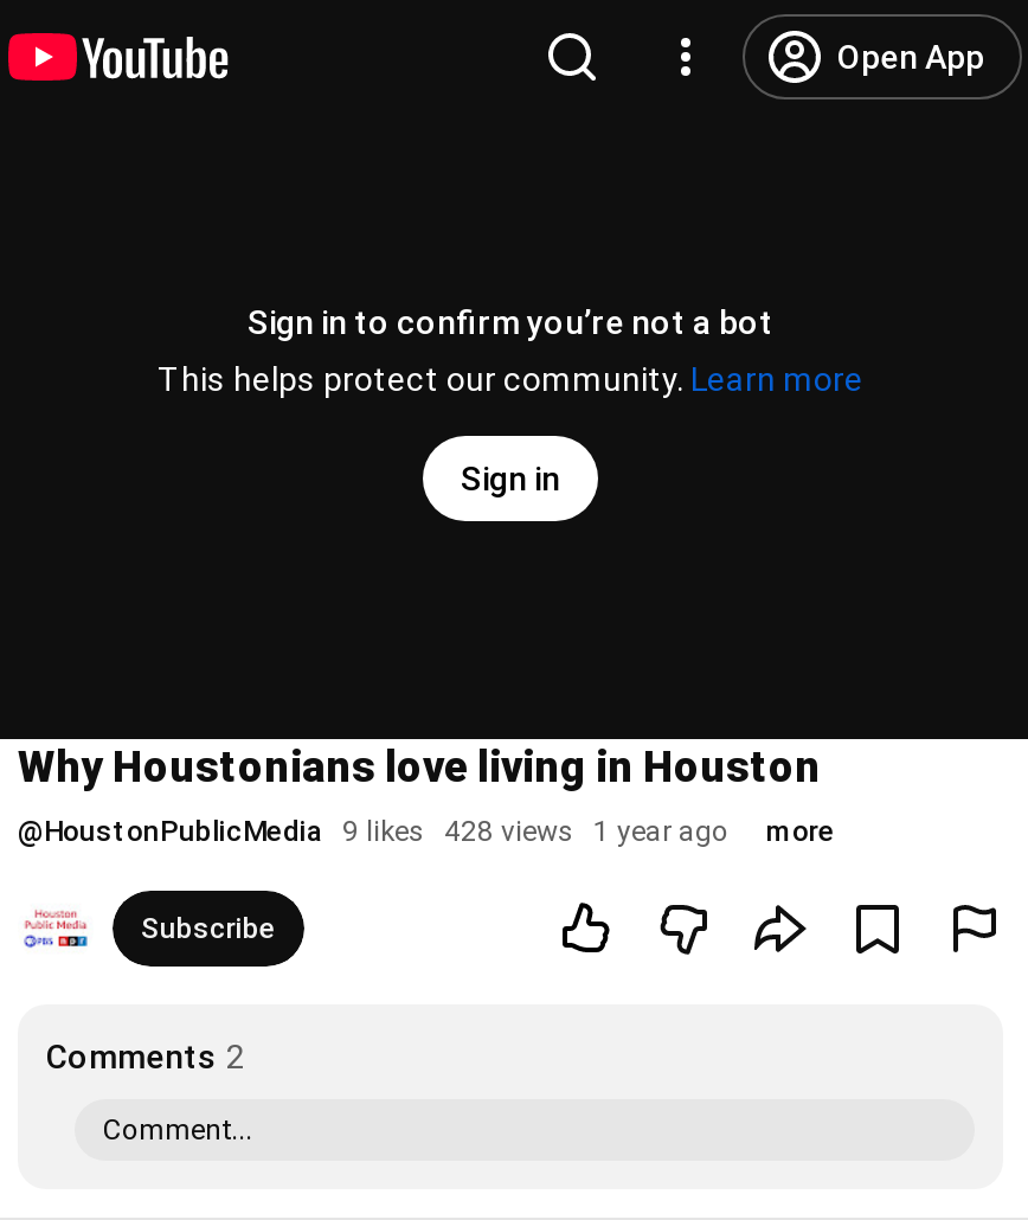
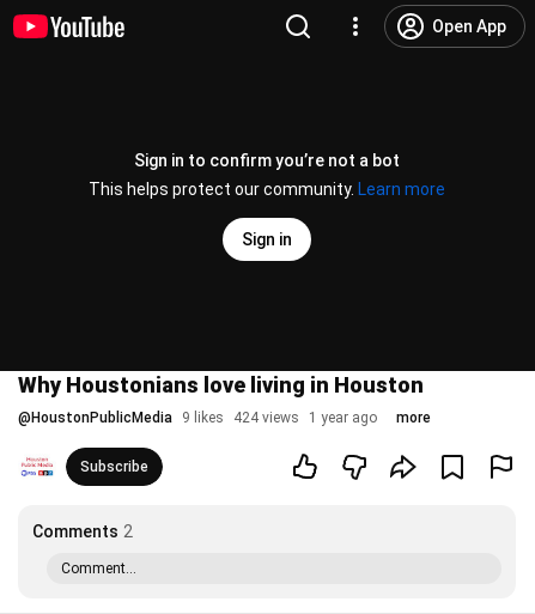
[18,815,728,848] @HoustonPublicMedia 9 likes 428 views 1 year ago -> [18,409,377,426] @HoustonPublicMedia 9 likes 424 views 1 year ago

